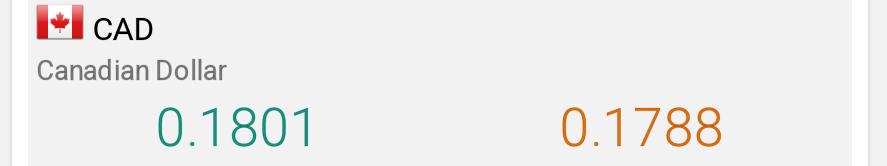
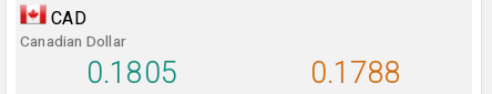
[156,96,320,160] 0.1801 -> [86,55,177,91] 0.1805

